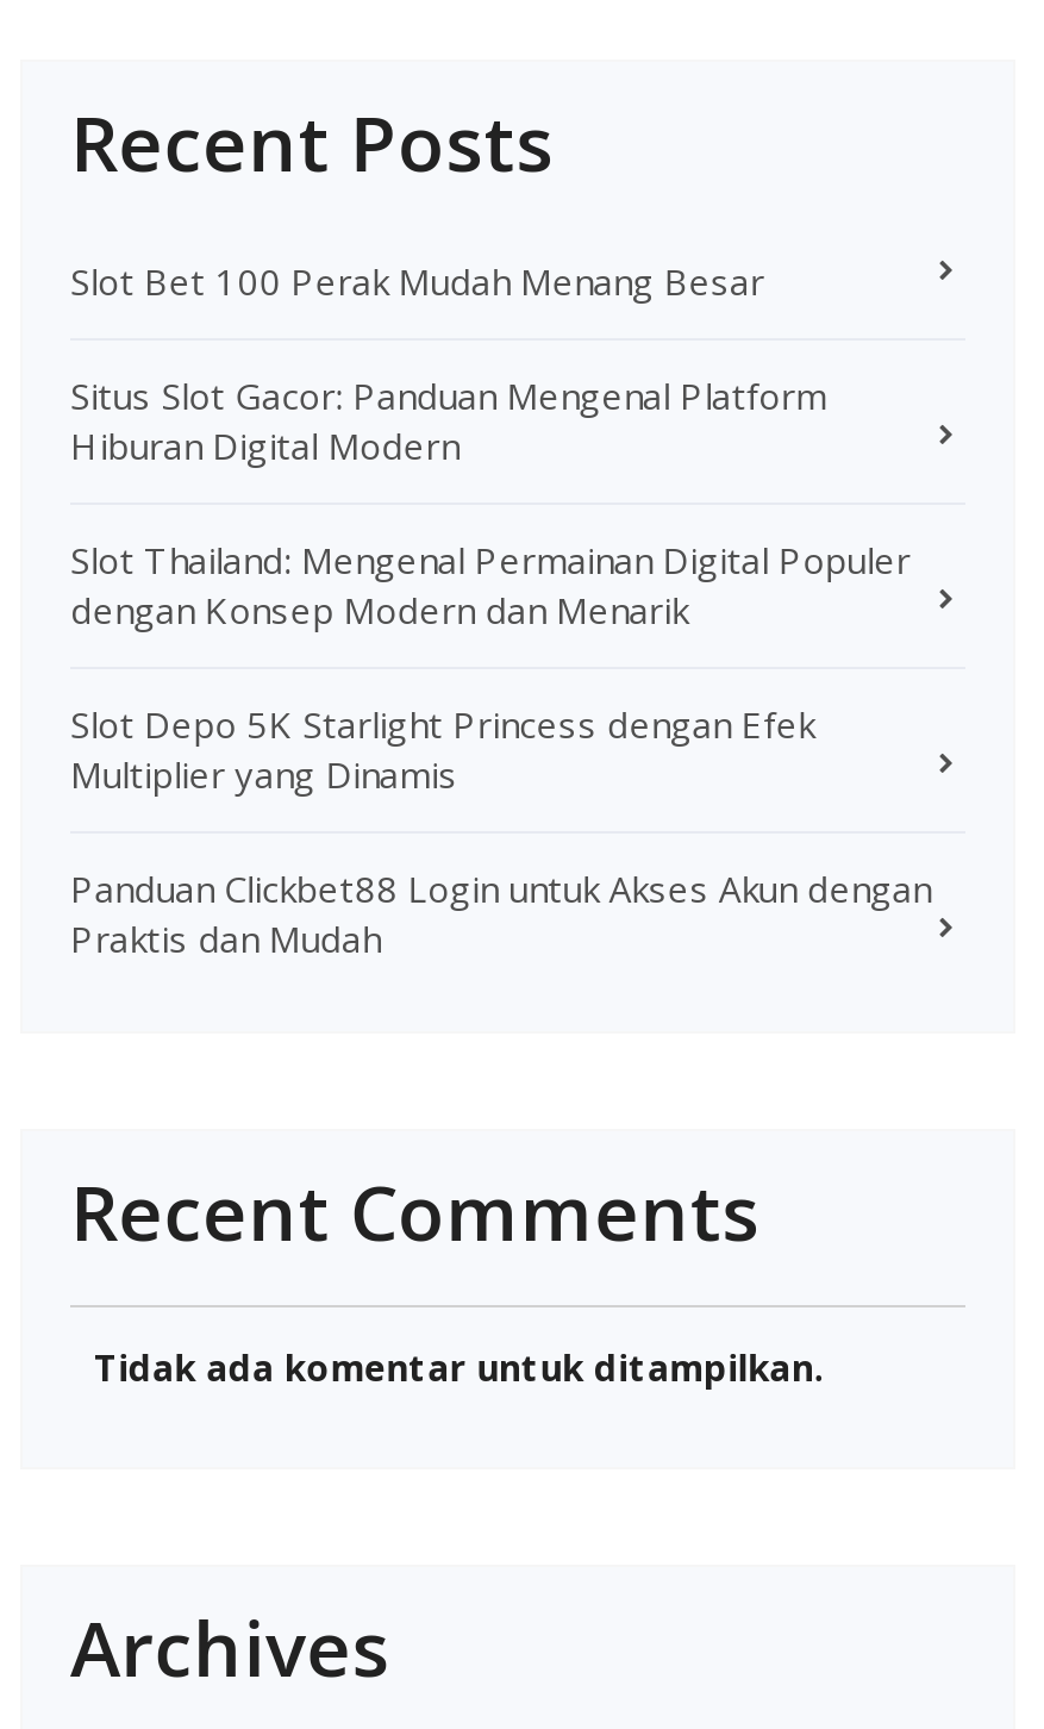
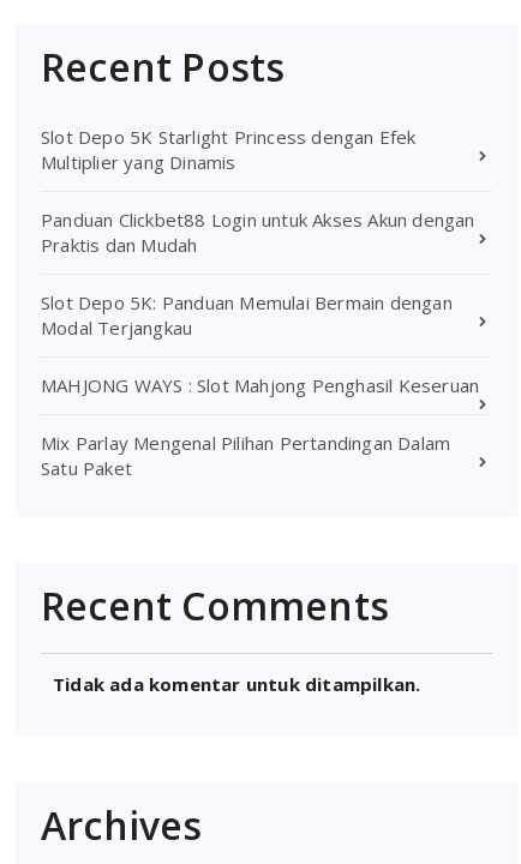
[70,256,910,633] Slot Bet 100 Perak Mudah Menang Besar | Situs Slot Gacor: Panduan Mengenal Platform | Hiburan Digital Modern | Slot Thailand: Mengenal Permainan Digital Populer | dengan Konsep Modern dan Menarik -> none
moved [70,699,931,961] -> [41,124,475,256]: Slot Depo 5K Starlight Princess dengan Efek | Multiplier yang Dinamis | Panduan Clickbet88 Login untuk Akses Akun dengan | Praktis dan Mudah
none -> [41,290,479,480] Slot Depo 5K: Panduan Memulai Bermain dengan | Modal Terjangkau | MAHJONG WAYS : Slot Mahjong Penghasil Keseruan | Mix Parlay Mengenal Pilihan Pertandingan Dalam | Satu Paket

